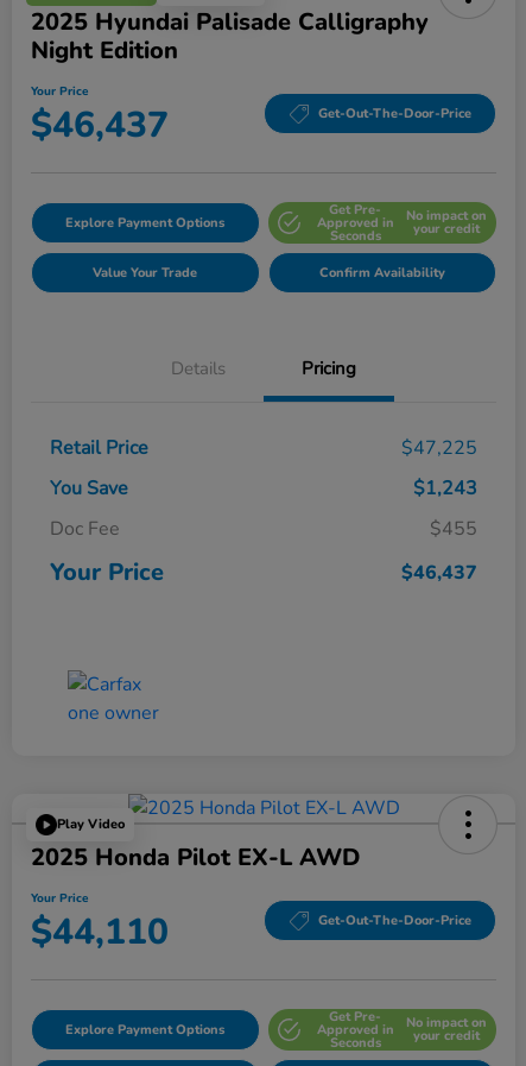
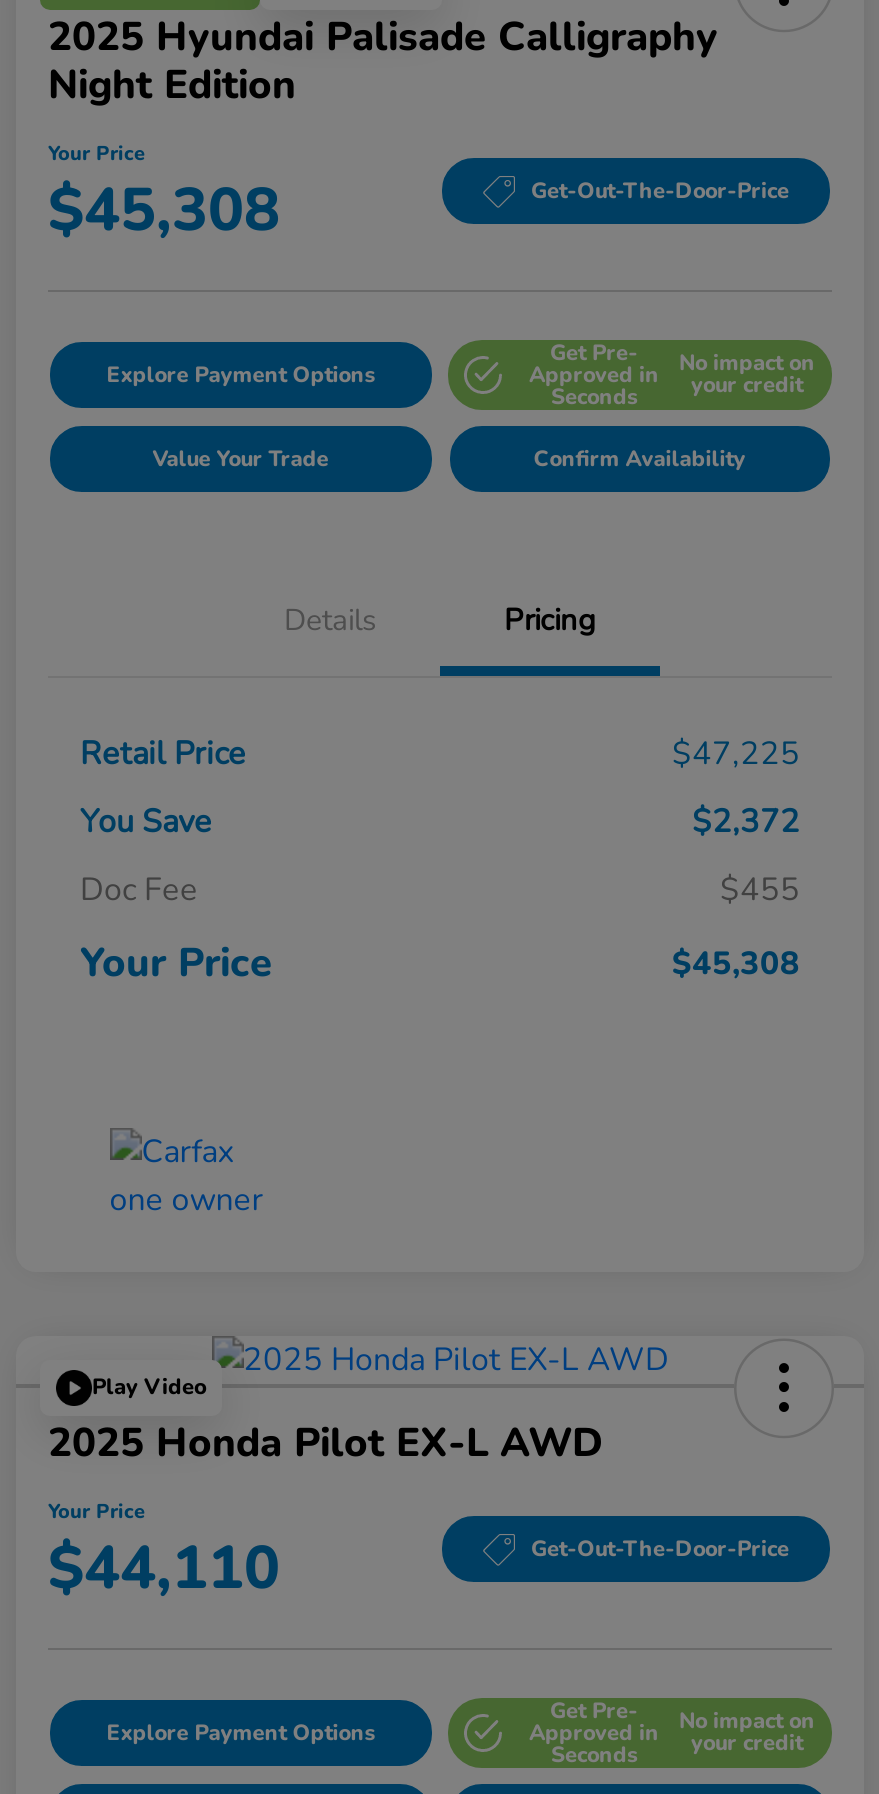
[31,101,169,150] $46,437 -> [48,170,280,252] $45,308
[413,475,477,501] $1,243 -> [692,800,800,844] $2,372
[401,560,477,586] $46,437 -> [672,942,800,986] $45,308

